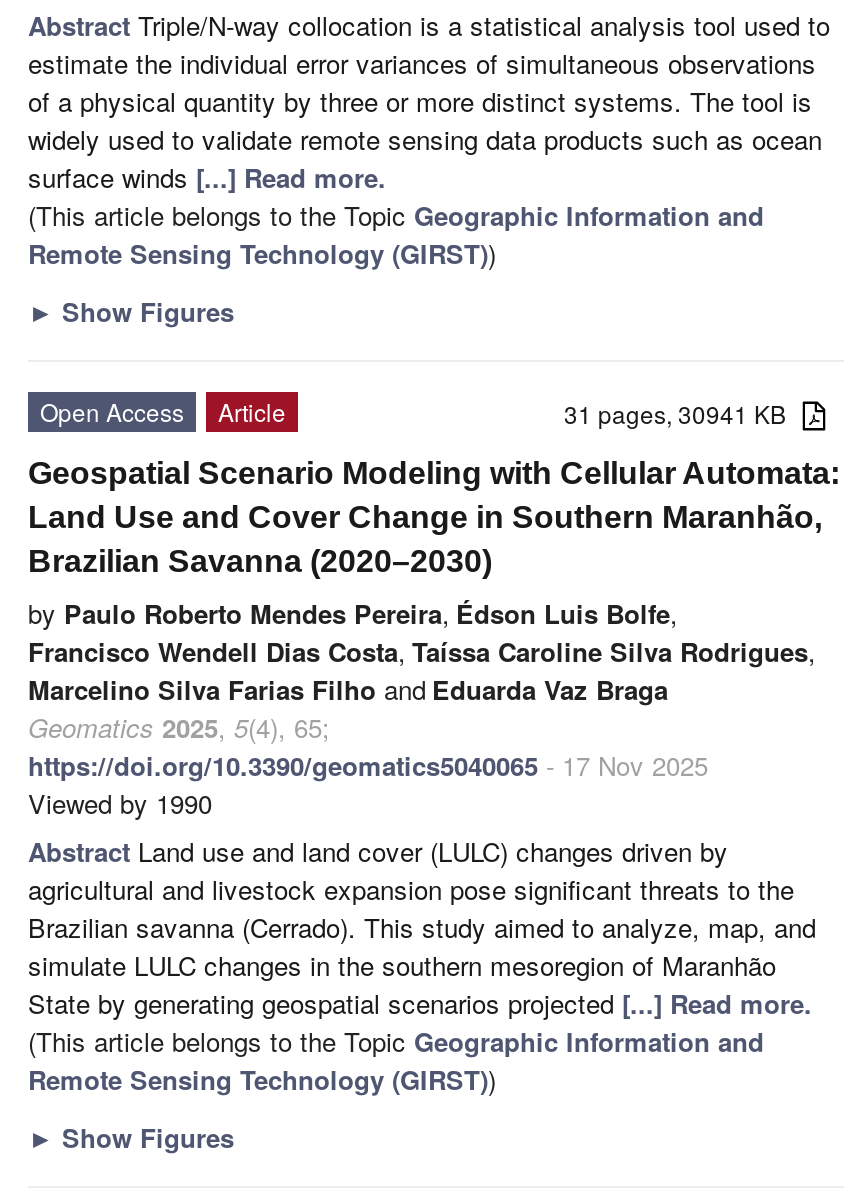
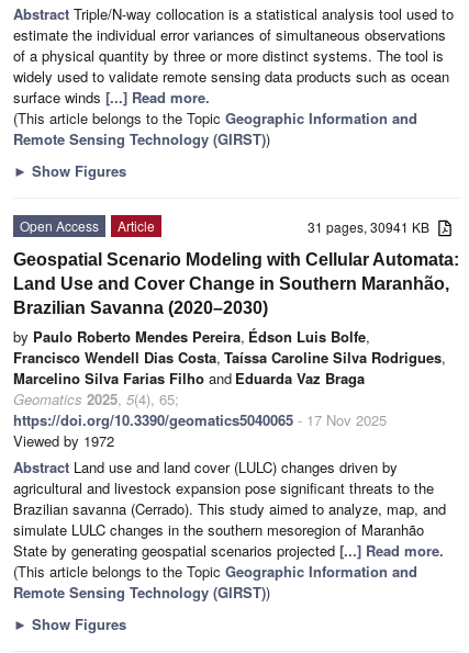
[28,784,212,822] Viewed by 1990 -> [13,430,114,451] Viewed by 1972

